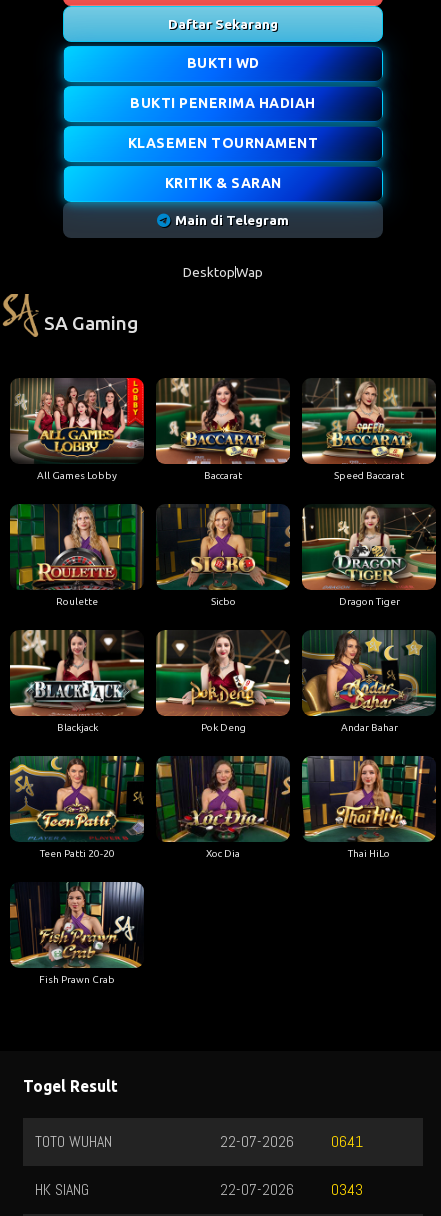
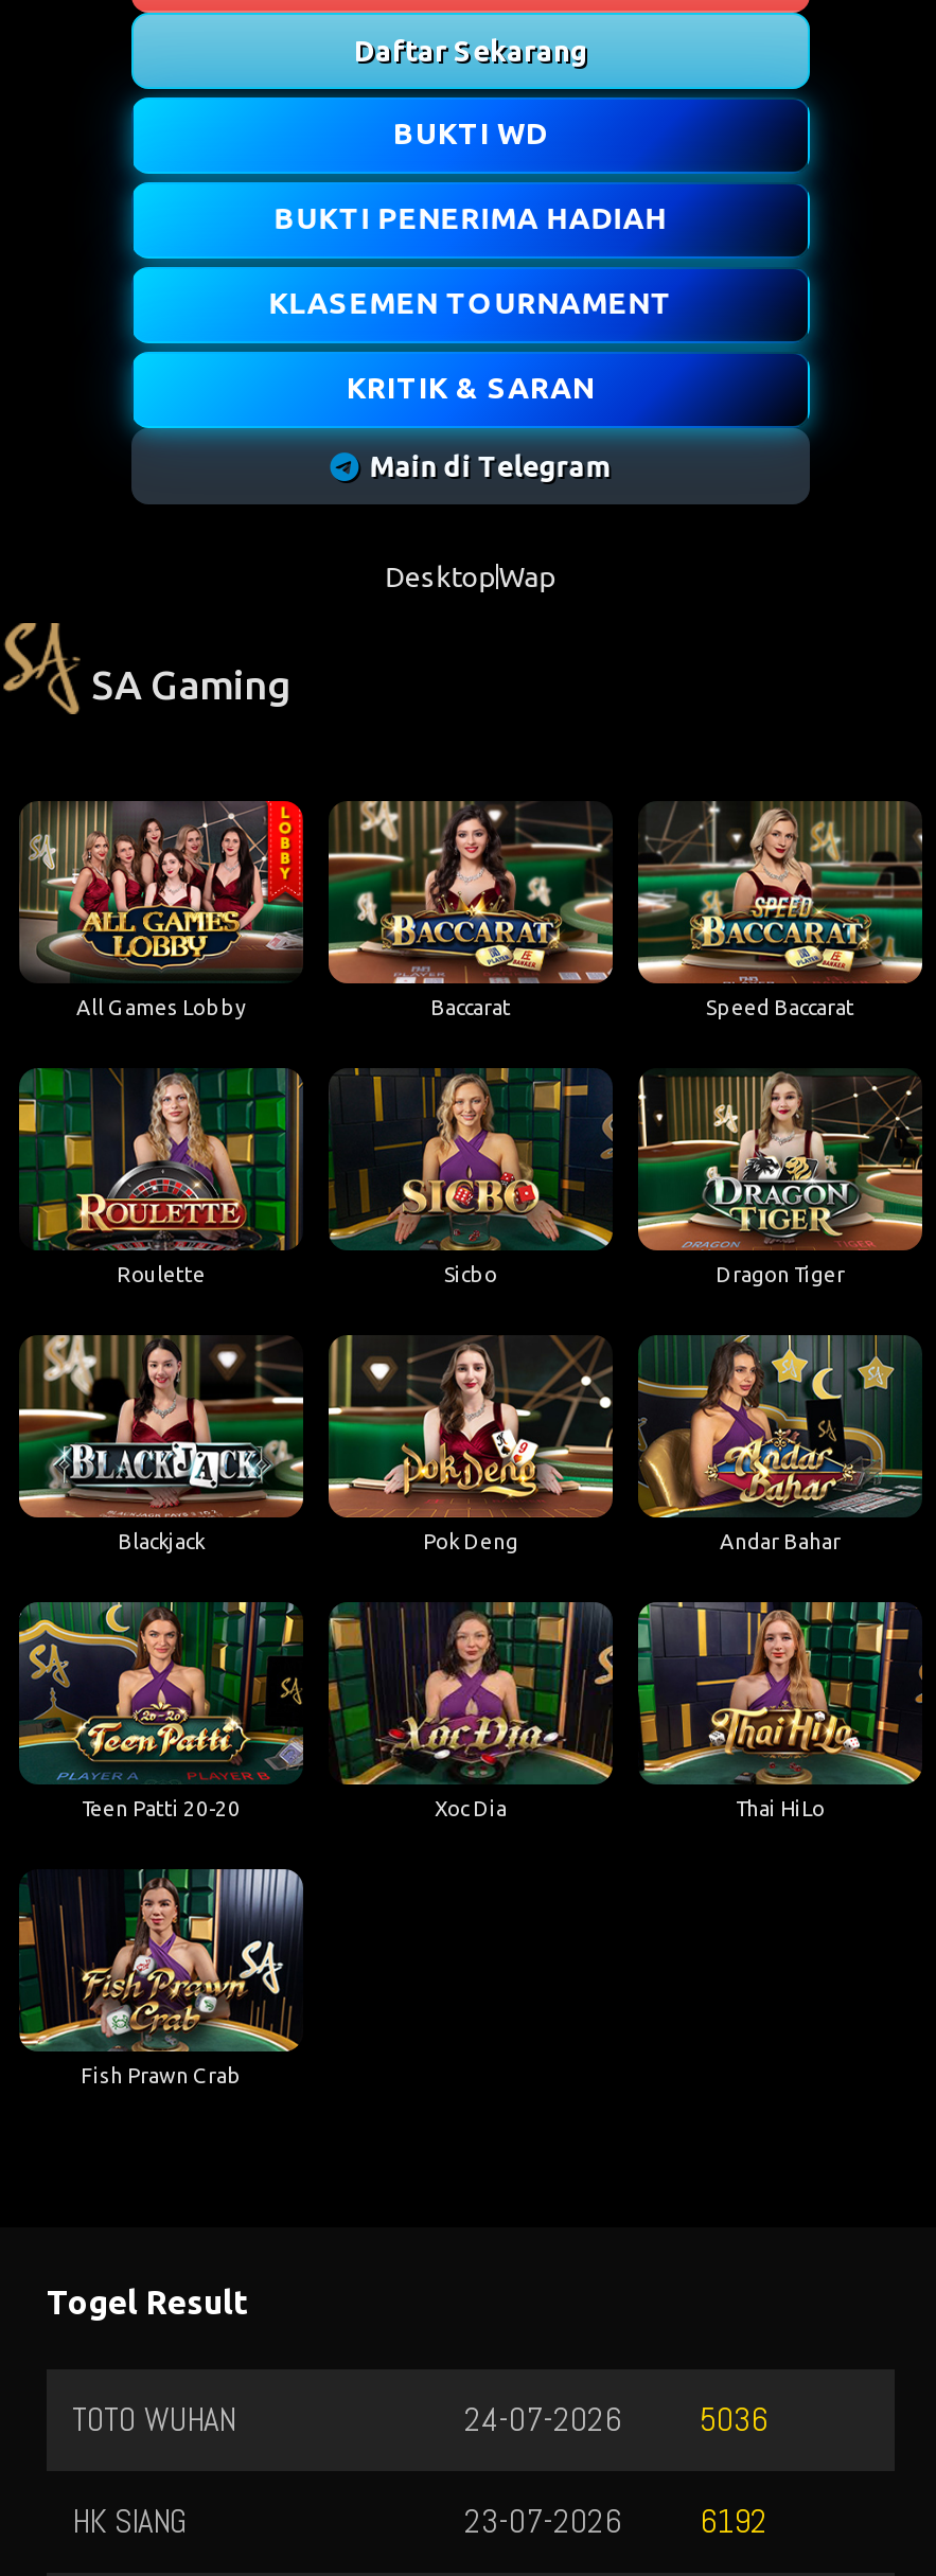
[220,1132,294,1152] 22-07-2026 -> [464,2398,621,2441] 24-07-2026
[331,1132,363,1152] 0641 -> [700,2399,767,2442] 5036
[220,1180,294,1200] 22-07-2026 -> [464,2500,621,2542] 23-07-2026
[331,1180,363,1200] 0343 -> [700,2501,767,2543] 6192

